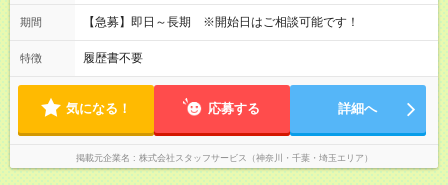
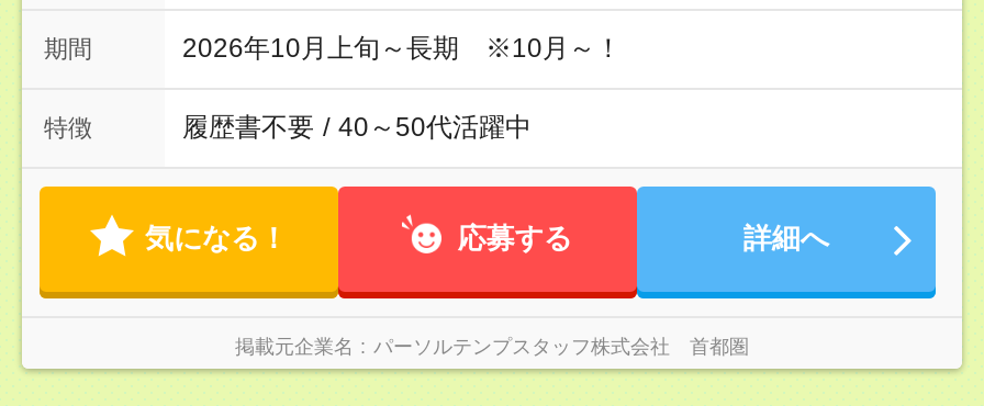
[83,15,357,29] 【急募】即日～長期 ※開始日はご相談可能です！ -> [182,33,617,64] 2026年10月上旬～長期 ※10月～！
[83,51,143,65] 履歴書不要 -> [182,112,532,143] 履歴書不要 / 40～50代活躍中
[138,153,372,163] 株式会社スタッフサービス（神奈川・千葉・埼玉エリア） -> [373,336,749,358] パーソルテンプスタッフ株式会社 首都圏

